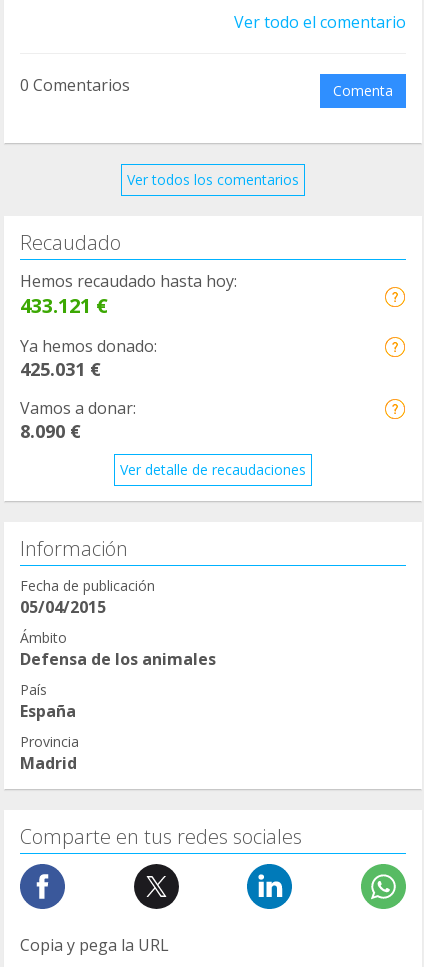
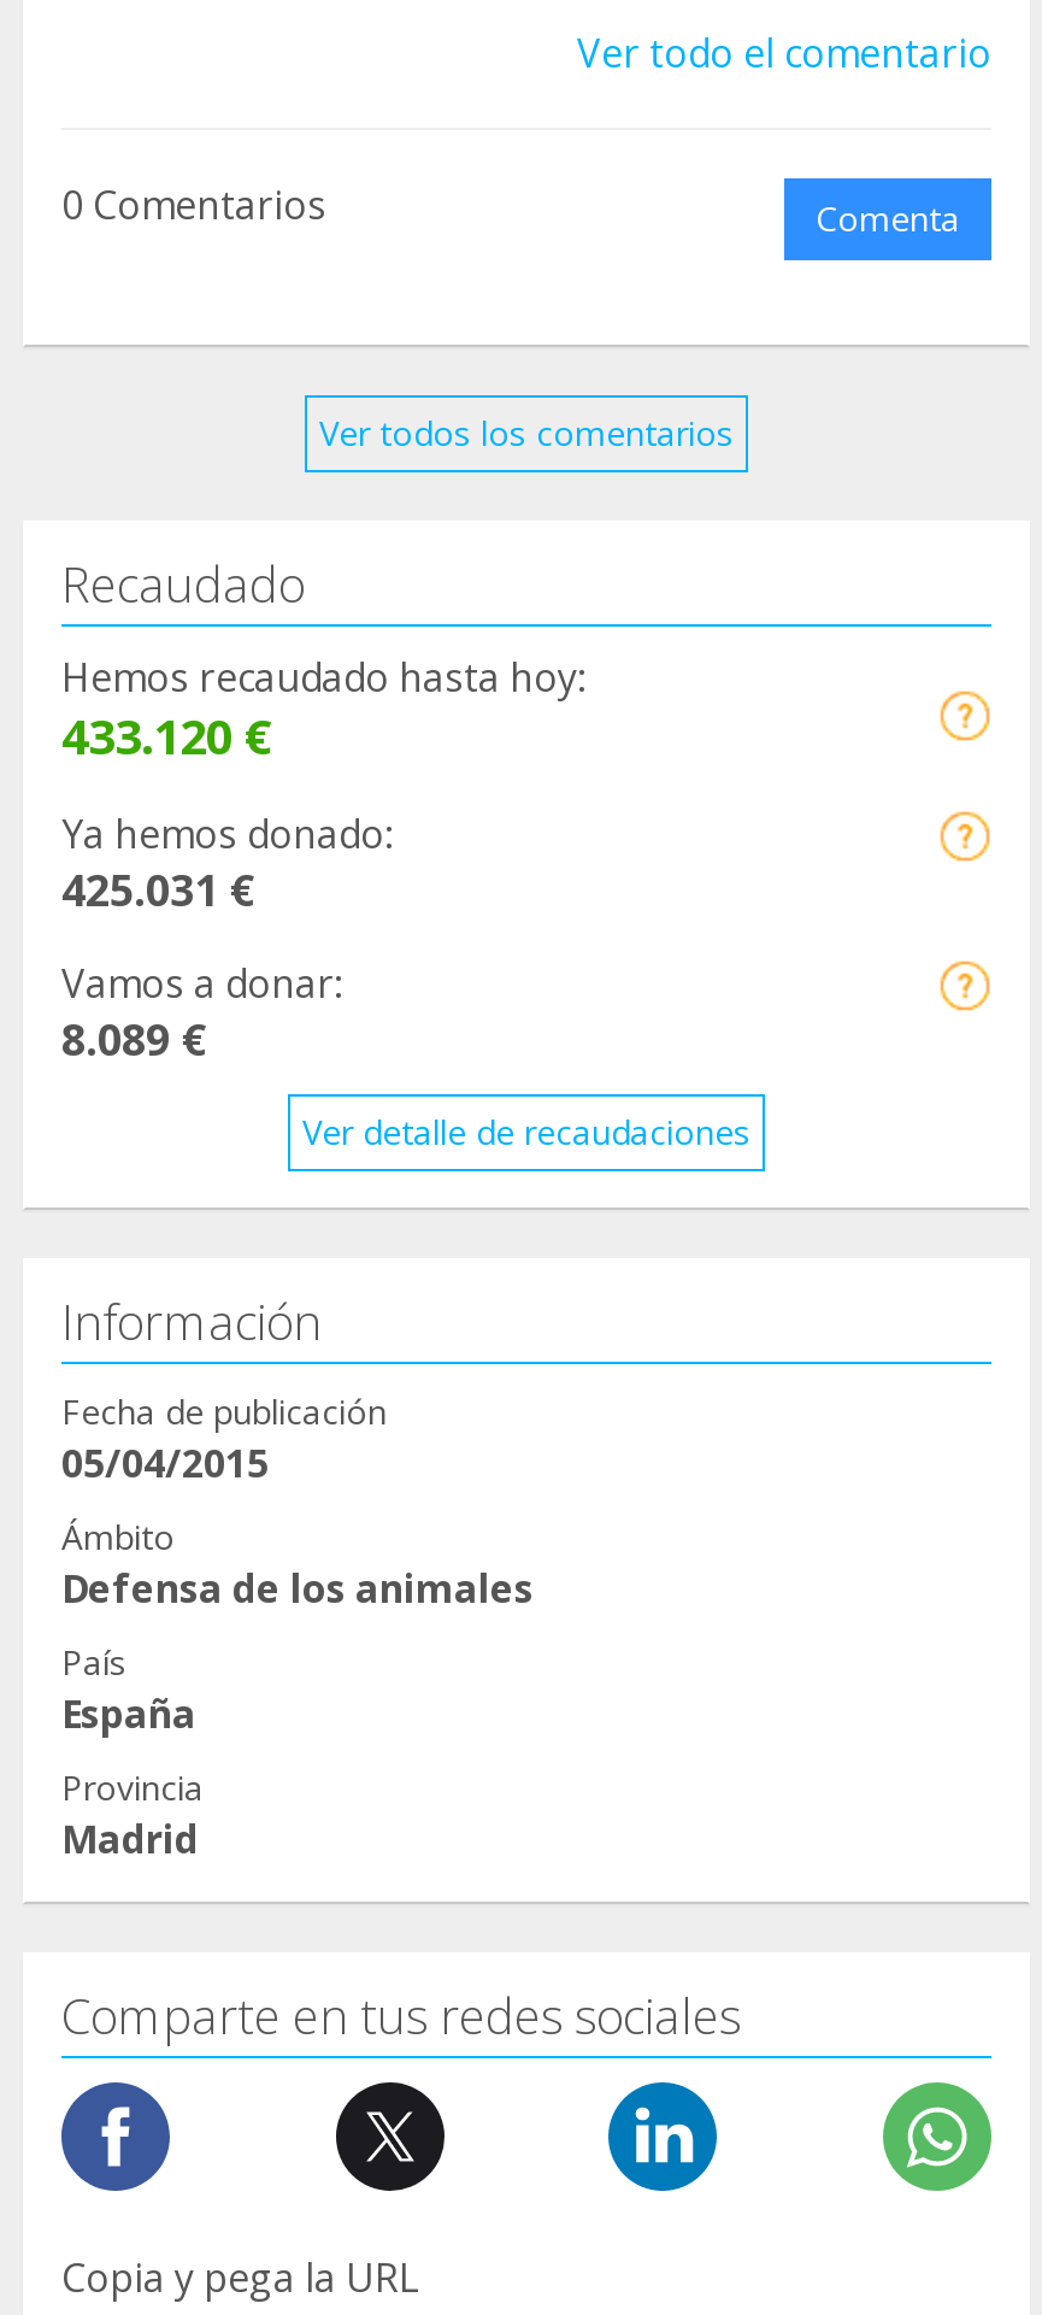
[20,292,108,319] 433.121 € -> [61,705,273,770] 433.120 €
[20,419,81,443] 8.090 € -> [61,1011,208,1068] 8.089 €

